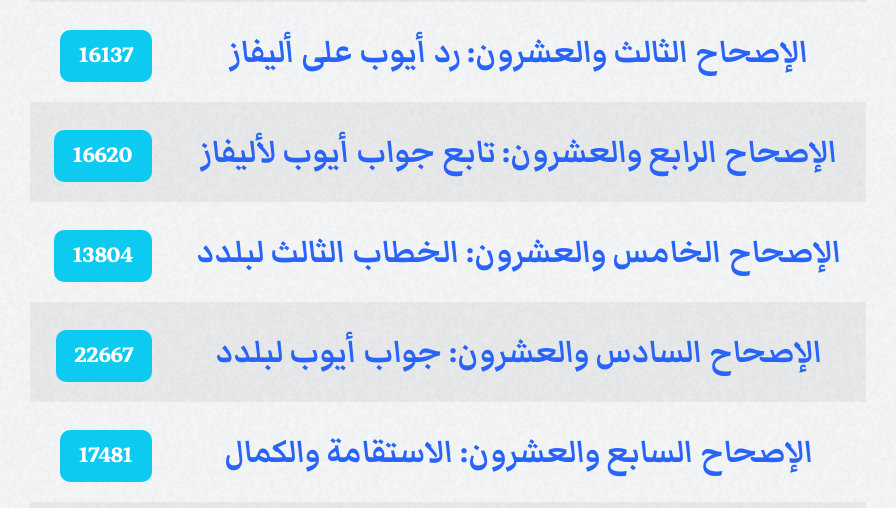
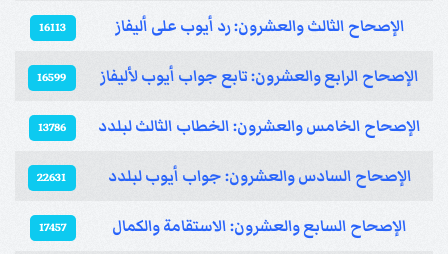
[78,37,132,73] 16137 -> [39,18,66,36] 16113
[72,129,838,177] الإصحاح الرابع والعشرون: تابع جواب أيوب لأليفاز 16620 -> [37,64,419,88] الإصحاح الرابع والعشرون: تابع جواب أيوب لأليفاز 16599
[72,229,842,277] الإصحاح الخامس والعشرون: الخطاب الثالث لبلدد 13804 -> [38,114,421,138] الإصحاح الخامس والعشرون: الخطاب الثالث لبلدد 13786
[74,337,132,373] 22667 -> [37,168,66,186] 22631
[78,437,132,473] 17481 -> [39,218,66,236] 17457

